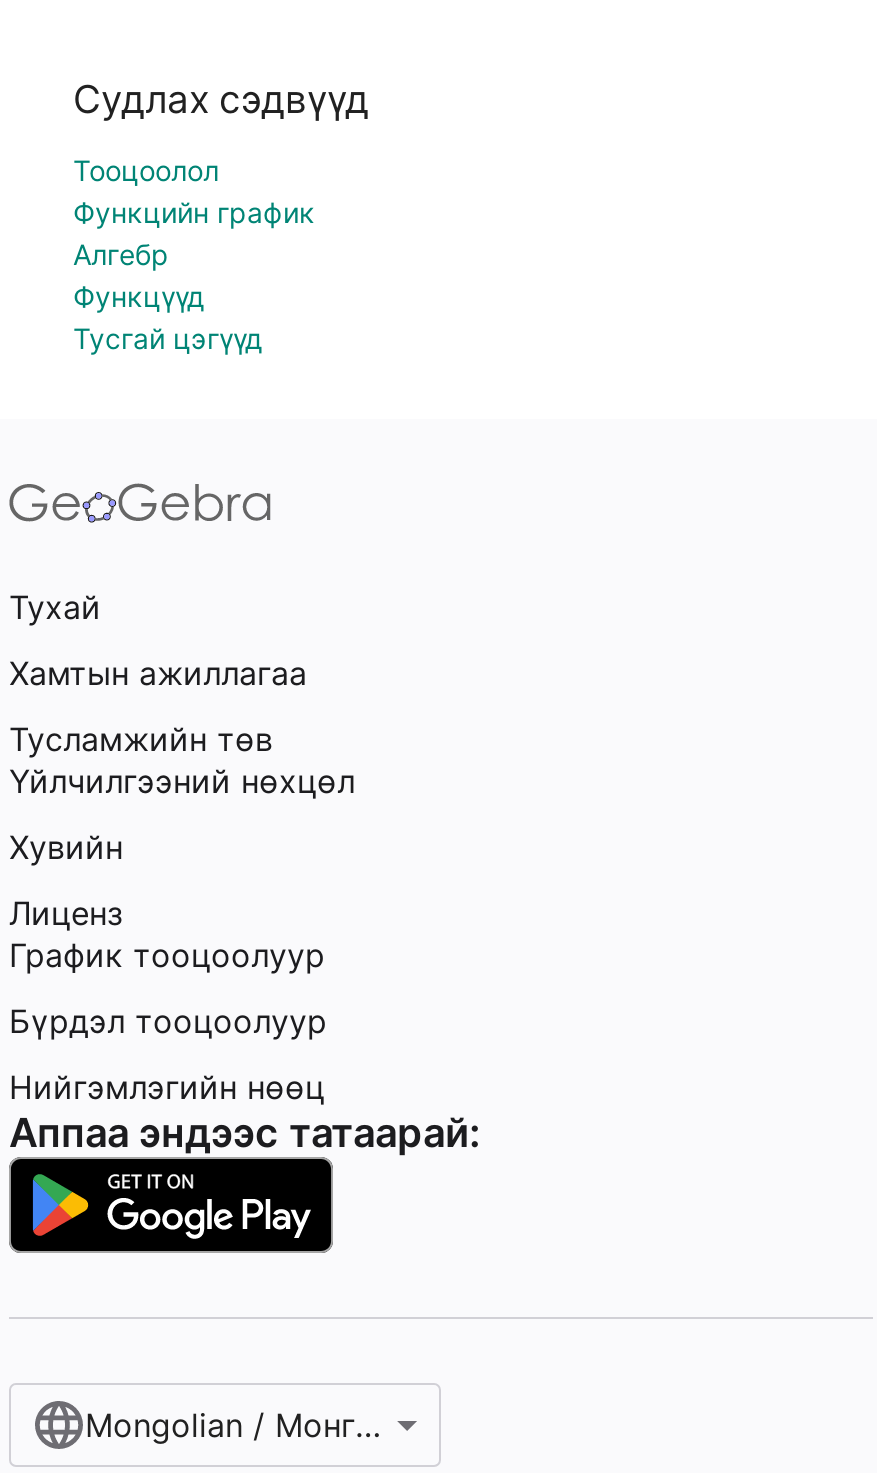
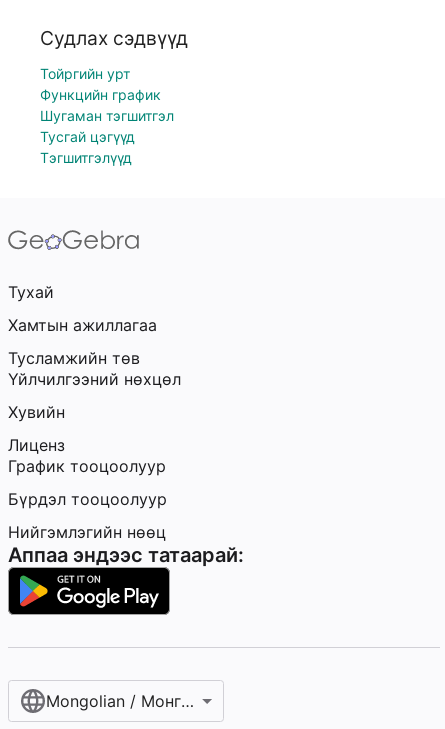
[73,153,219,187] Тооцоолол -> [40,65,130,82] Тойргийн урт
[73,237,205,313] Алгебр | Функцүүд -> [40,107,174,124] Шугаман тэгшитгэл
moved [73,321,263,355] -> [40,128,135,145]: Тусгай цэгүүд
none -> [40,149,132,166] Тэгшитгэлүүд

